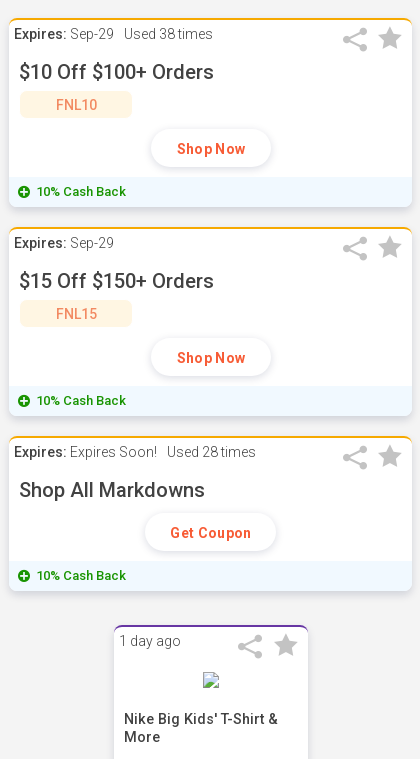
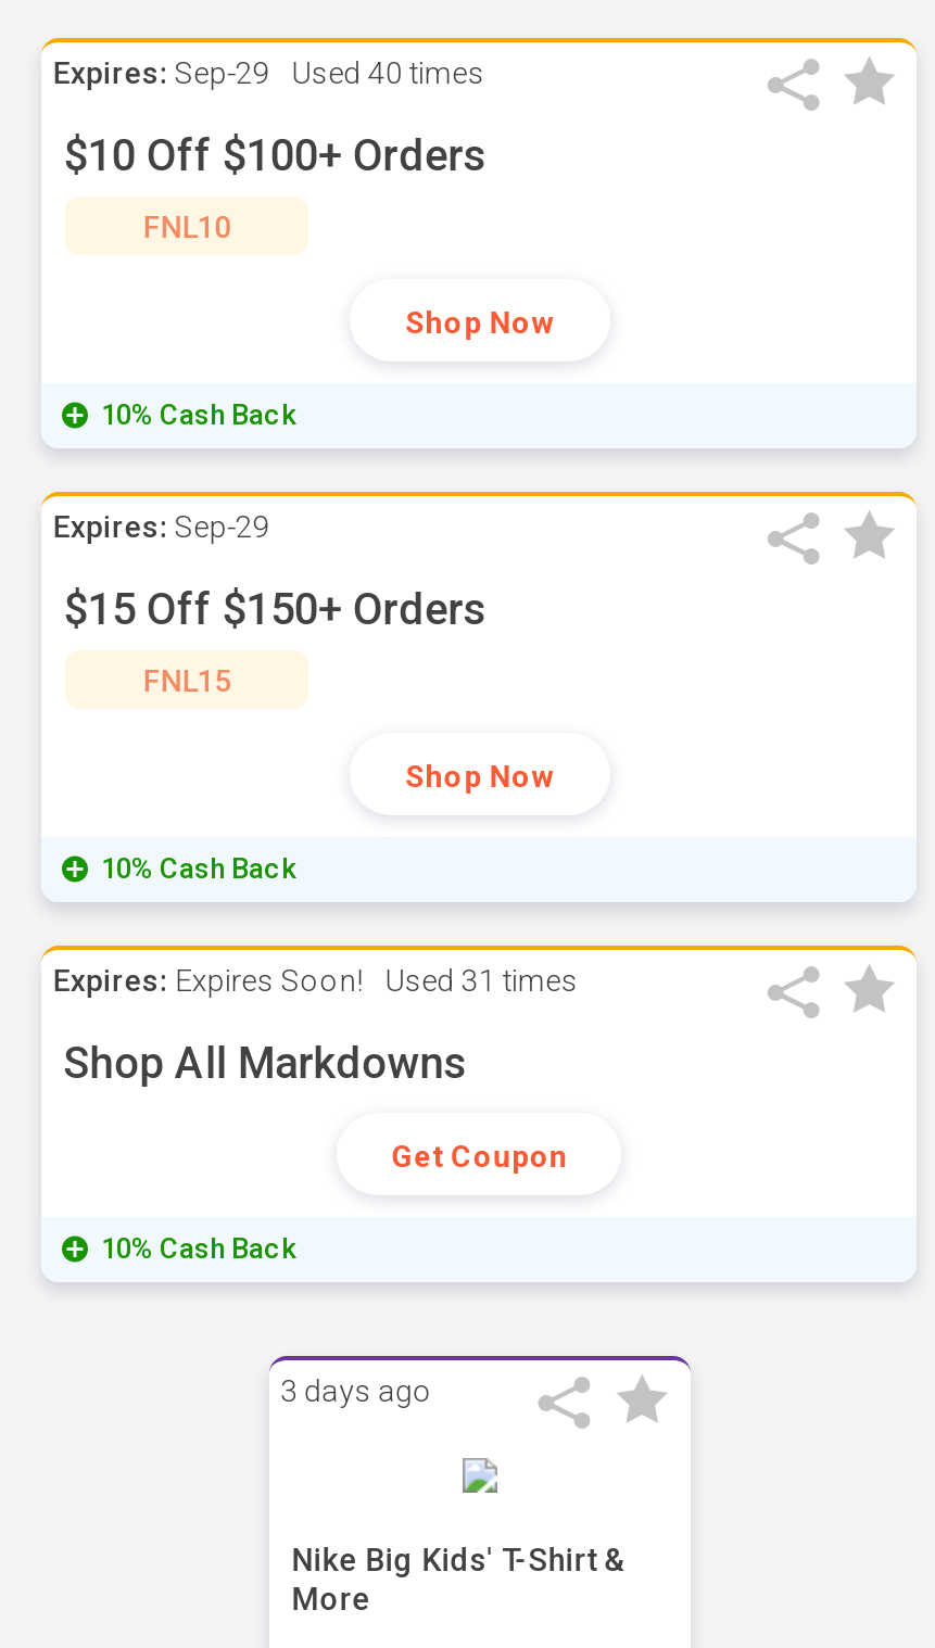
[14,26,213,42] Expires: Sep-29 Used 38 times -> [53,55,485,90] Expires: Sep-29 Used 40 times
[14,444,256,460] Expires: Expires Soon! Used 28 times -> [53,963,579,998] Expires: Expires Soon! Used 31 times
[119,633,181,649] 1 day ago -> [281,1373,433,1408] 3 days ago

